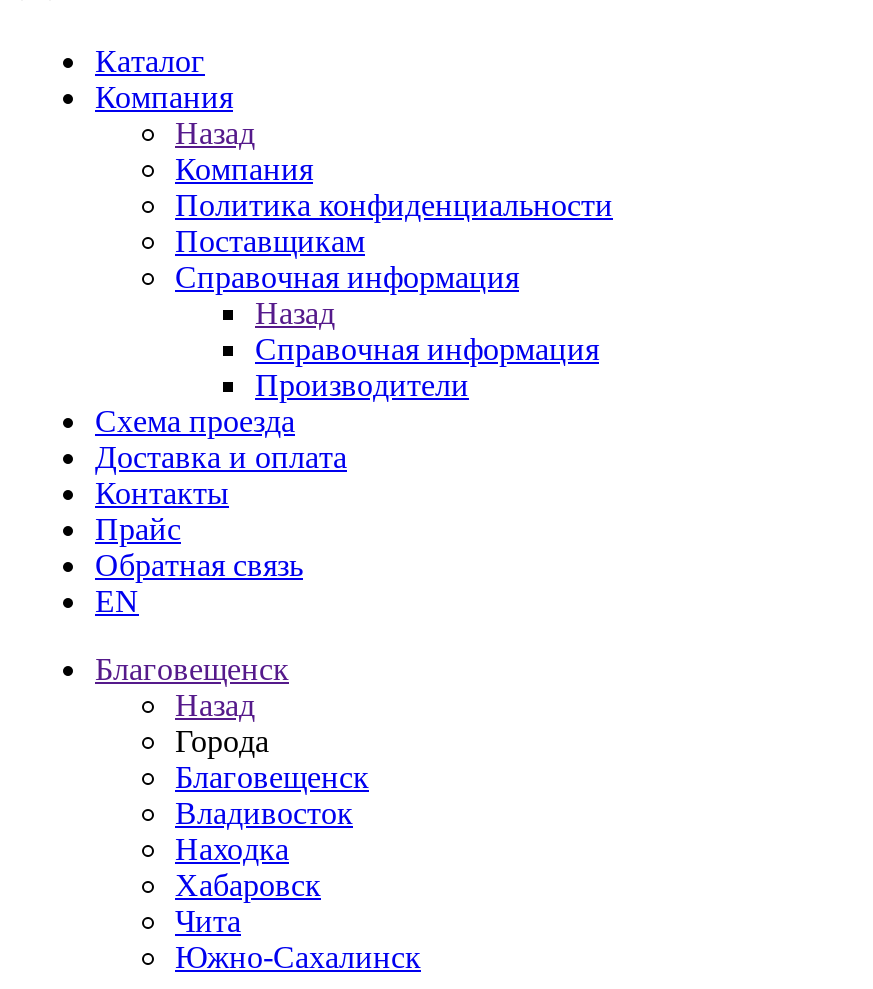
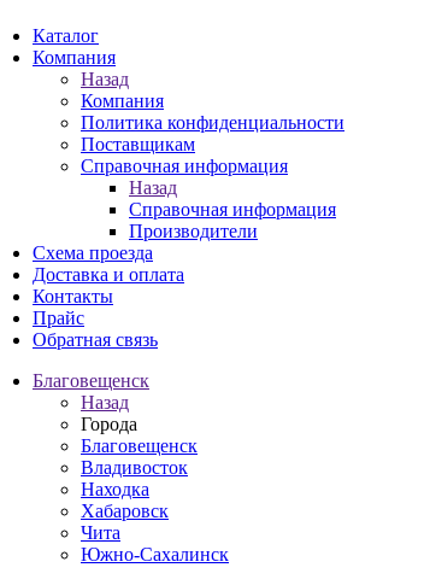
[95,584,139,618] EN -> none

